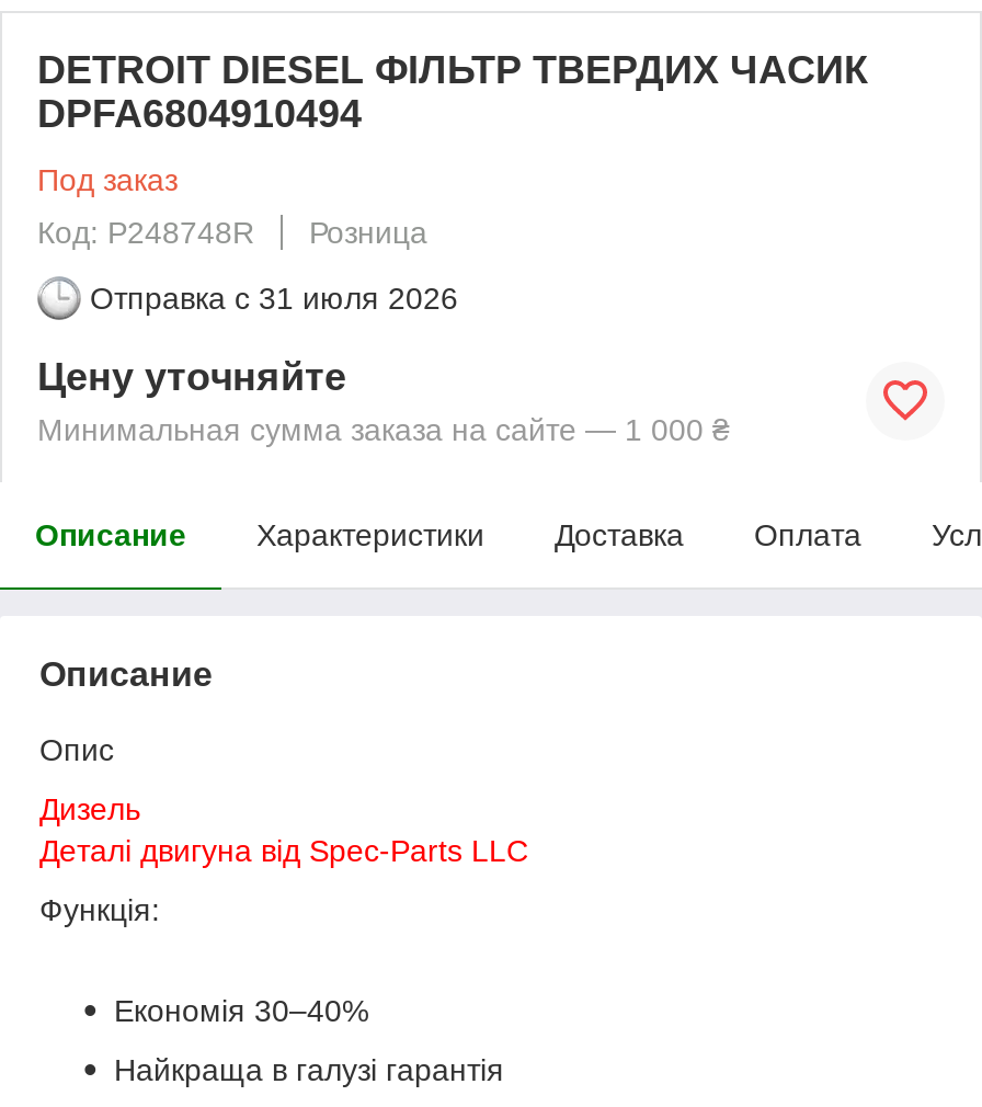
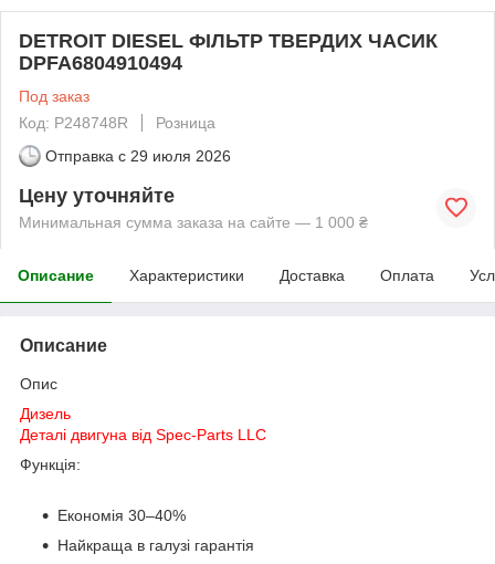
[90,280,458,315] Отправка с 31 июля 2026 -> [45,147,231,165] Отправка с 29 июля 2026

